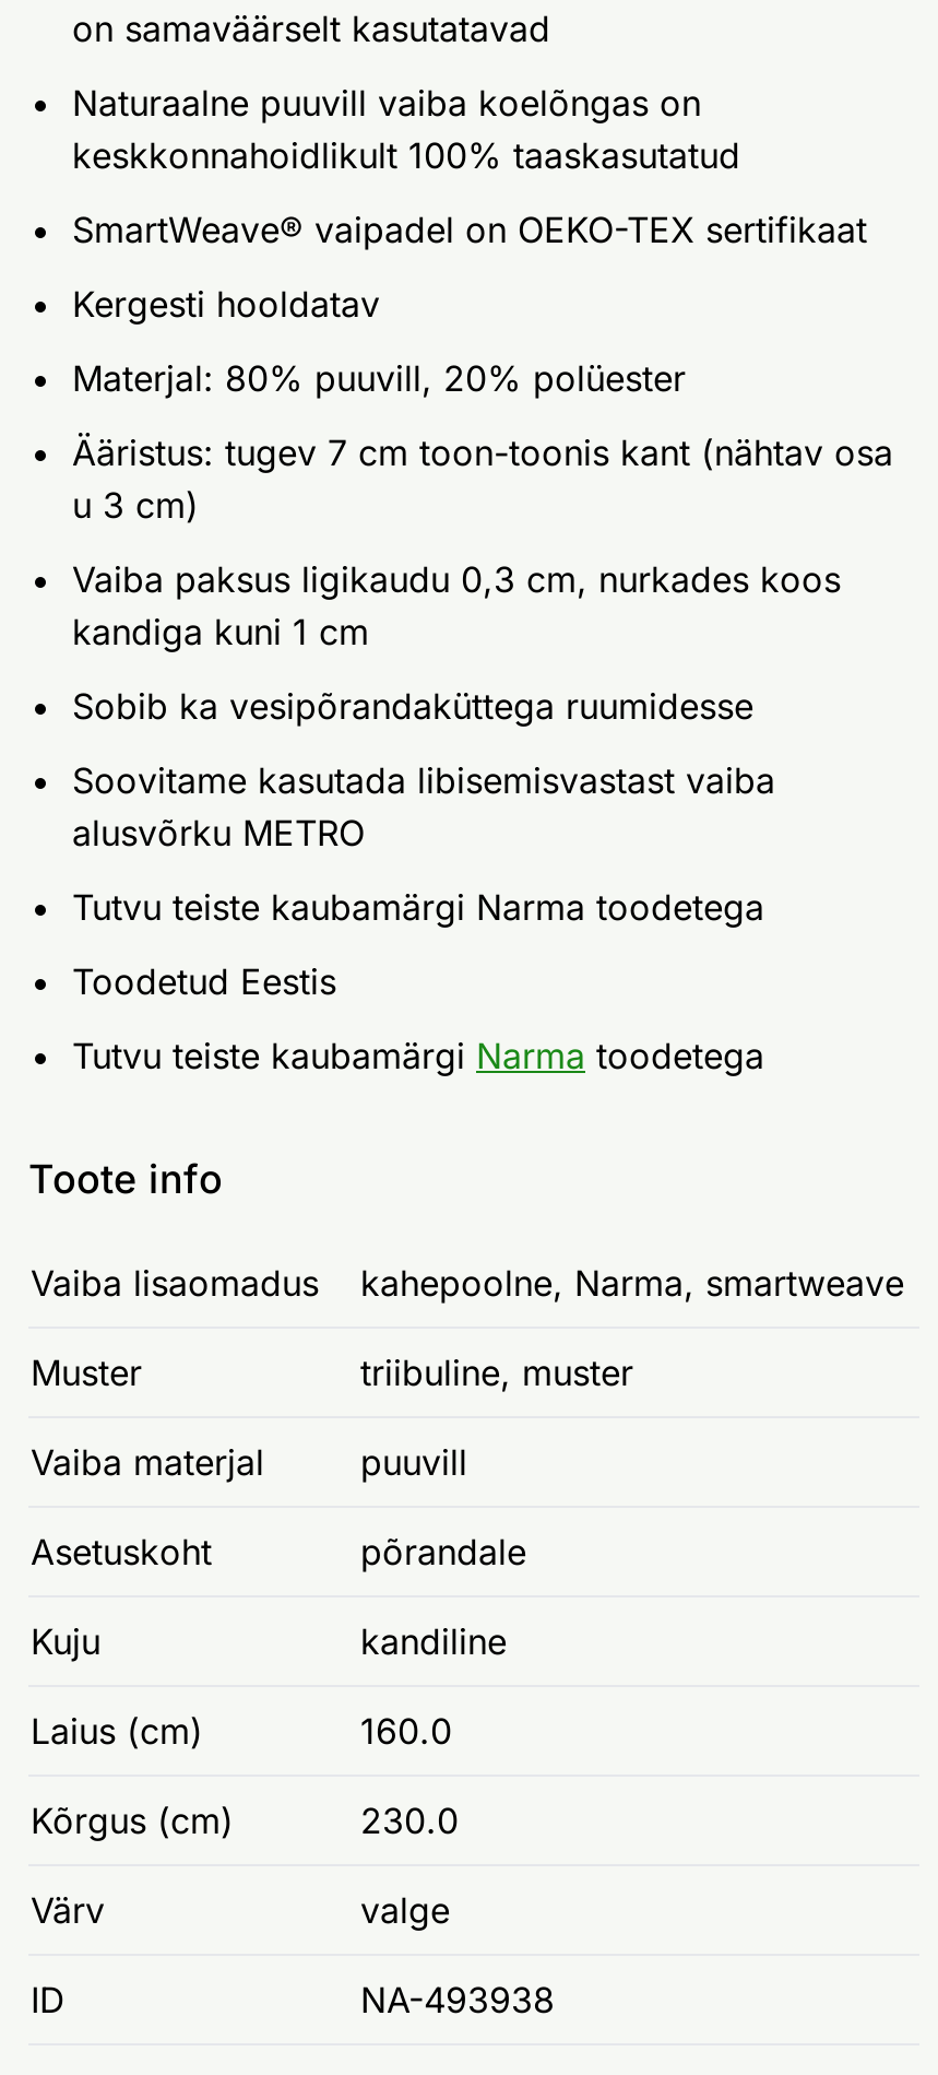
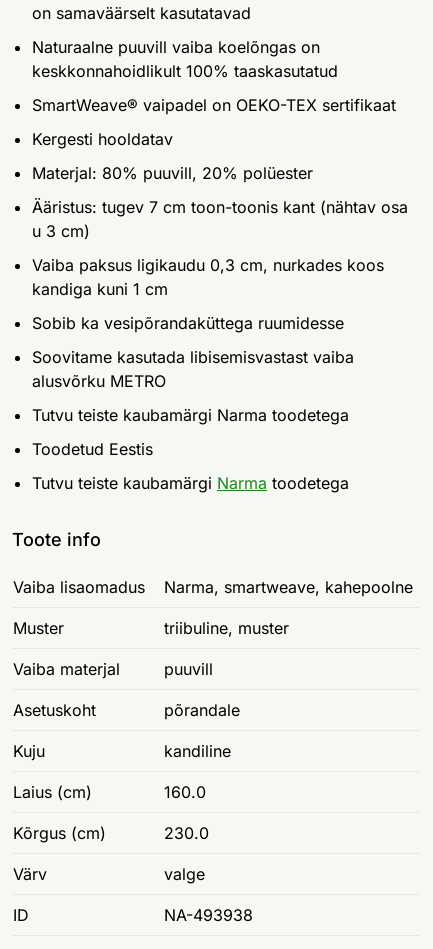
[360,1261,904,1304] kahepoolne, Narma, smartweave -> [164,577,413,597] Narma, smartweave, kahepoolne

